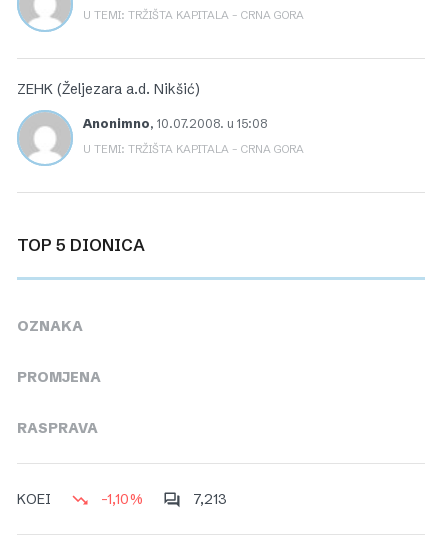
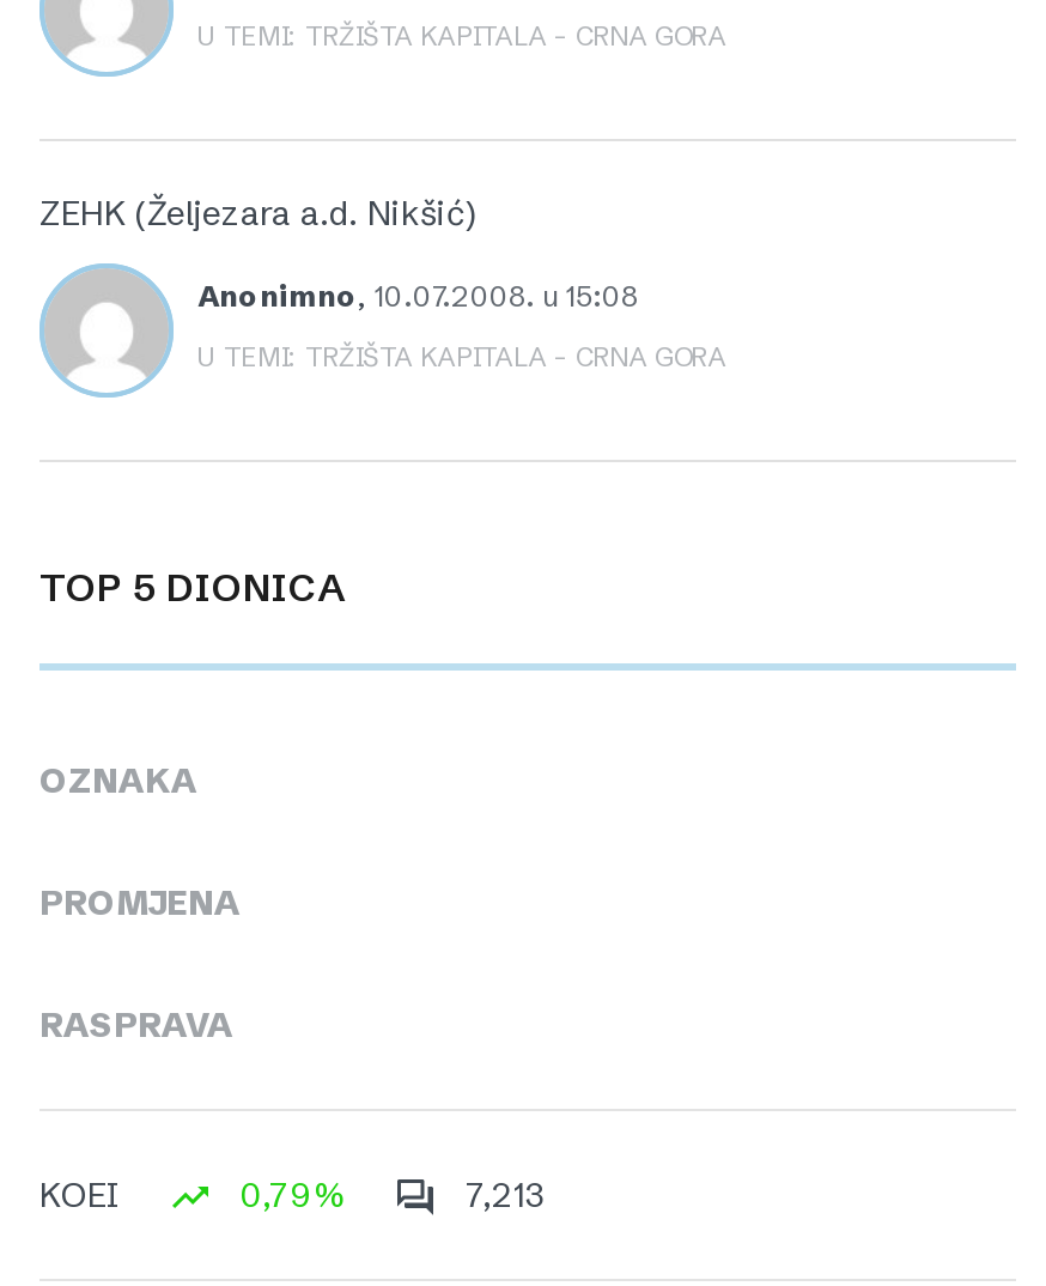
[97,490,143,508] -1,10% -> [231,1173,346,1217] 0,79%

